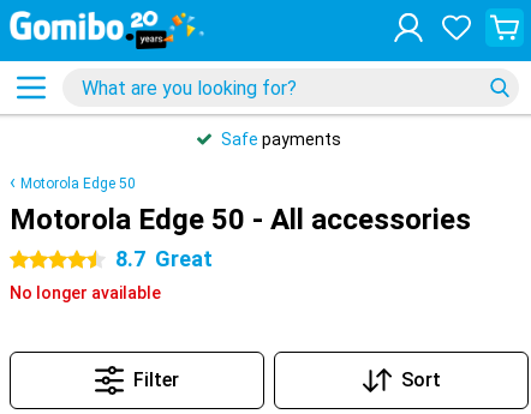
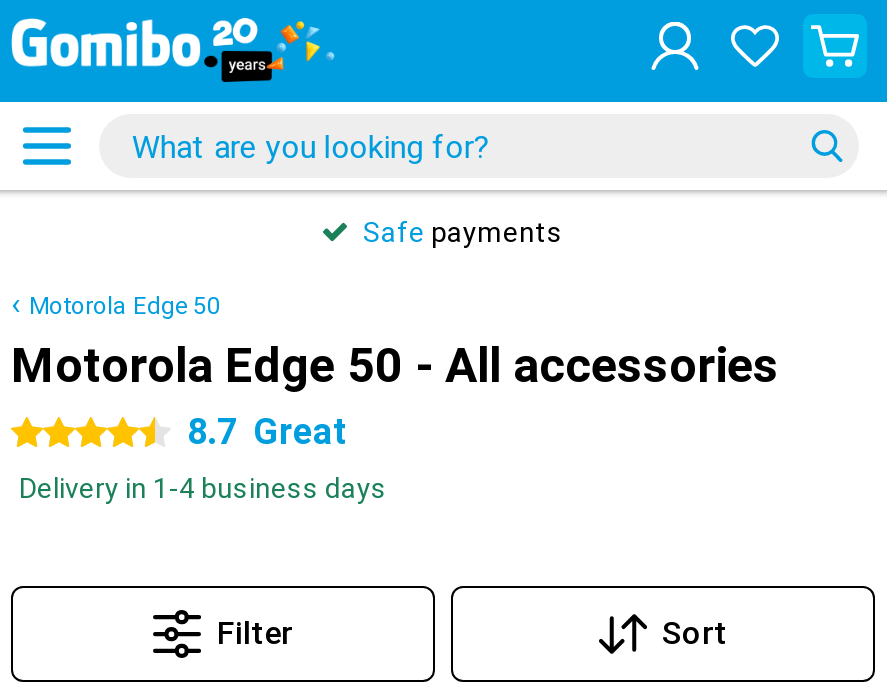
[10,283,161,302] No longer available -> [19,472,387,504] Delivery in 1-4 business days

